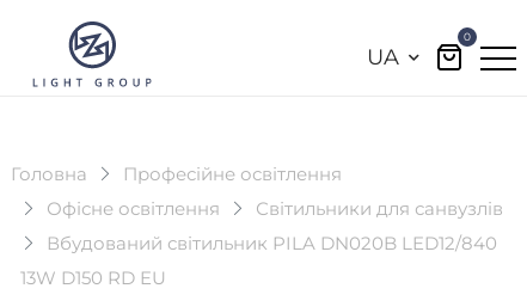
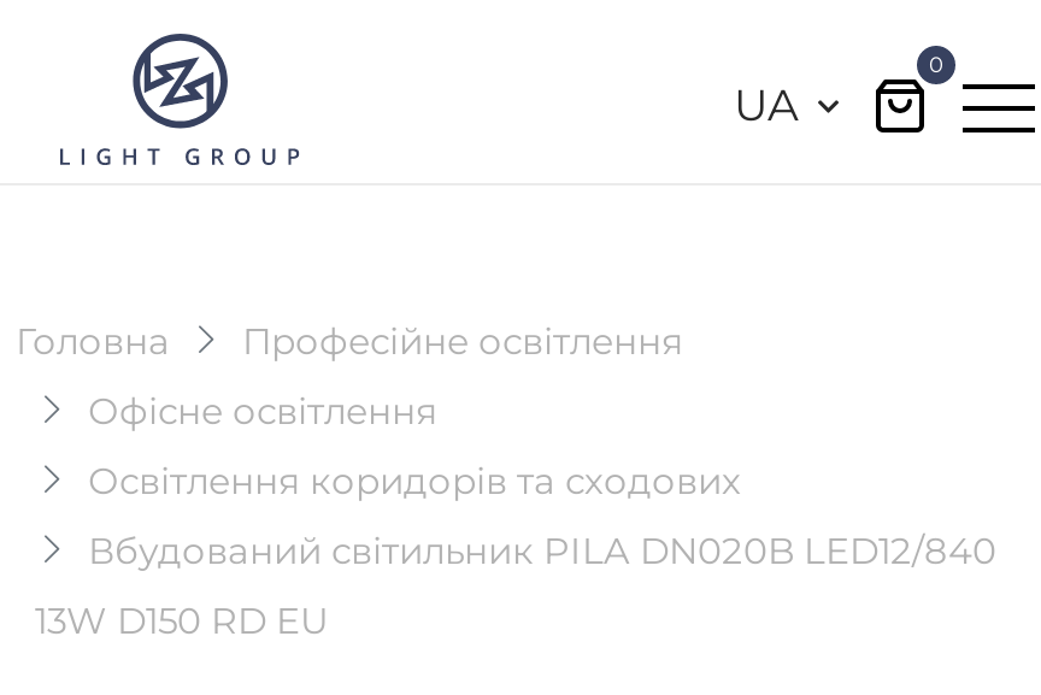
[256,197,503,220] Світильники для санвузлів -> [88,458,741,503] Освітлення коридорів та сходових

